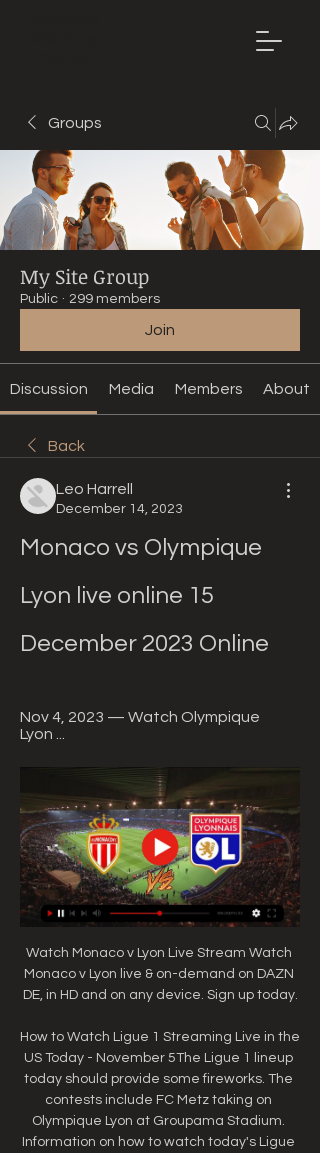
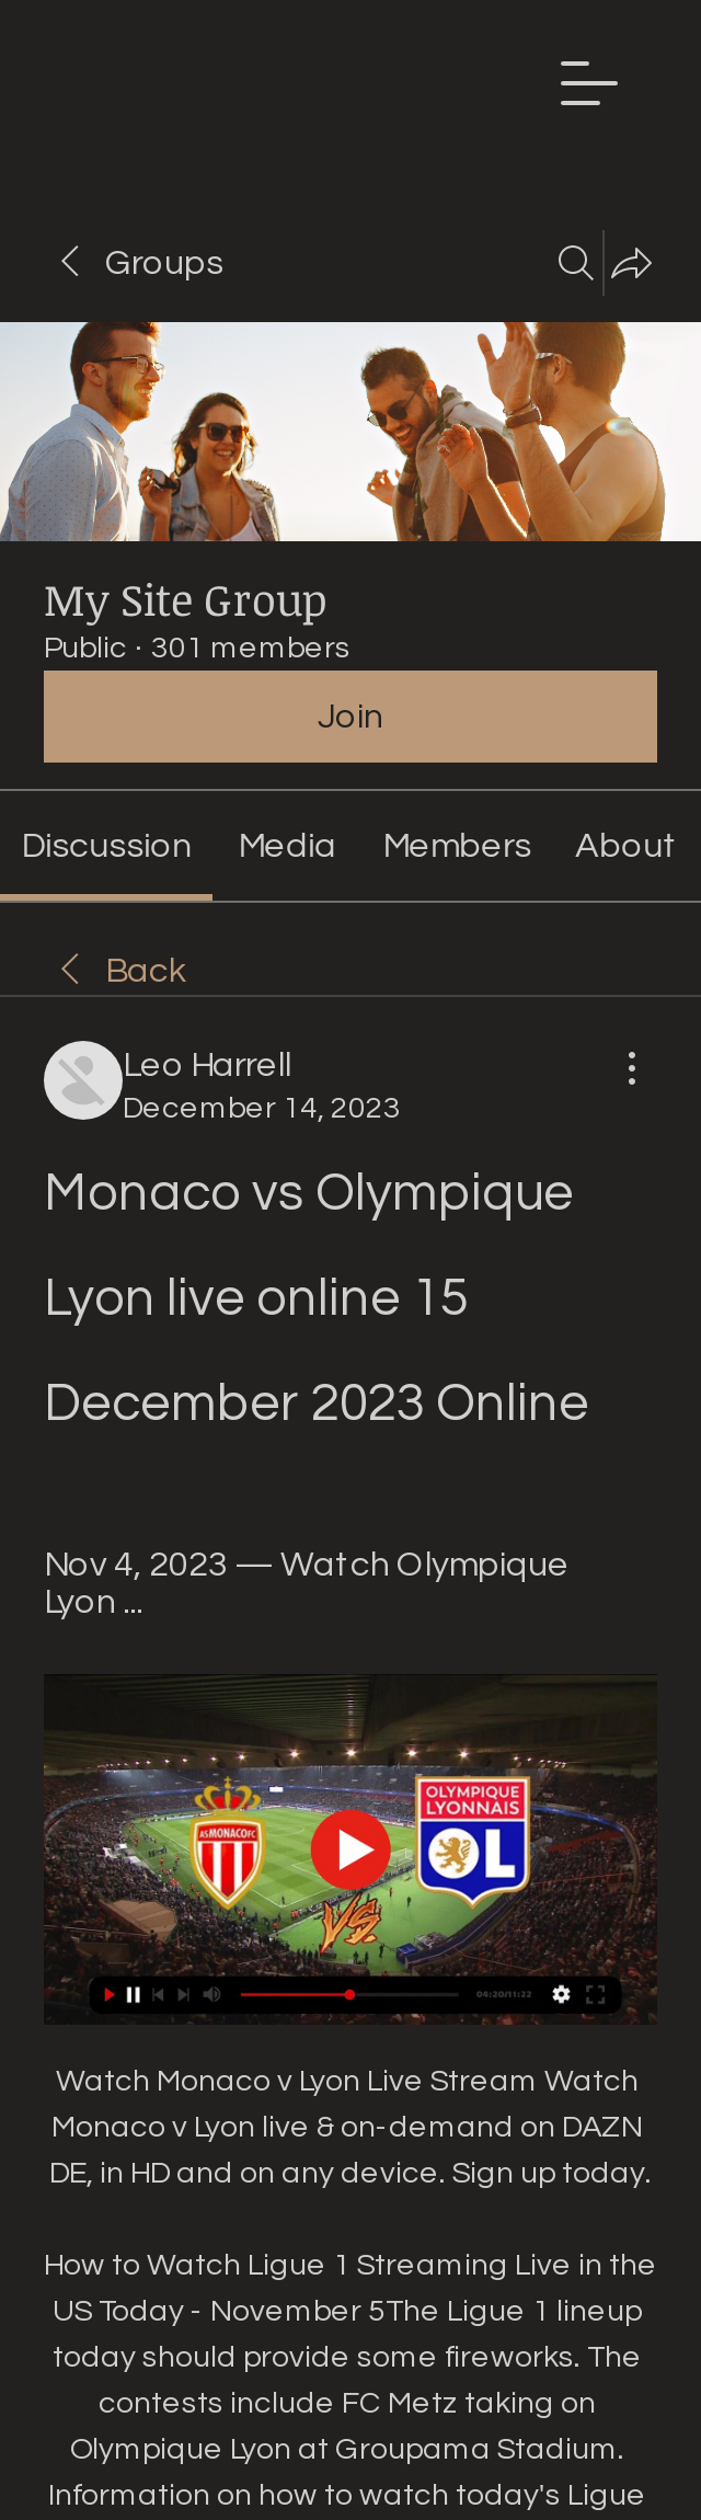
[20,292,160,306] Public · 299 members -> [44,633,350,664] Public · 301 members

